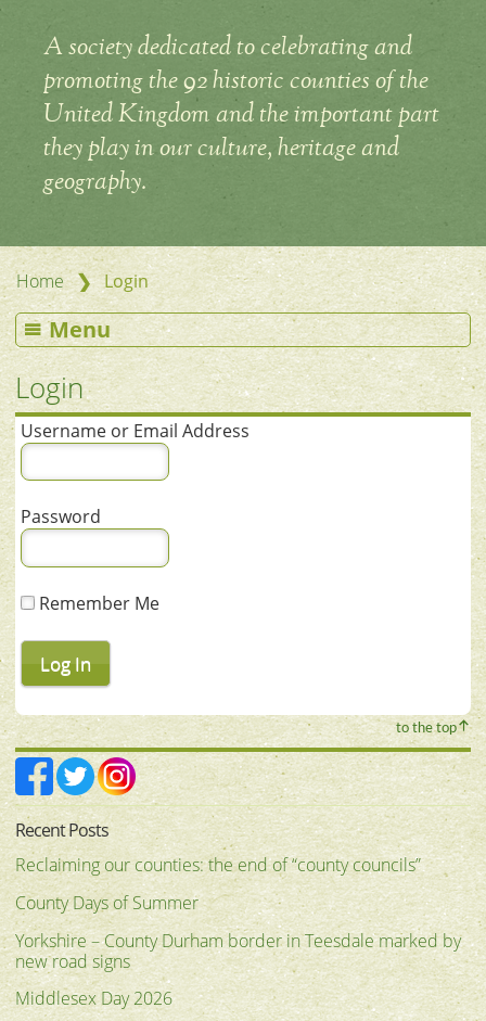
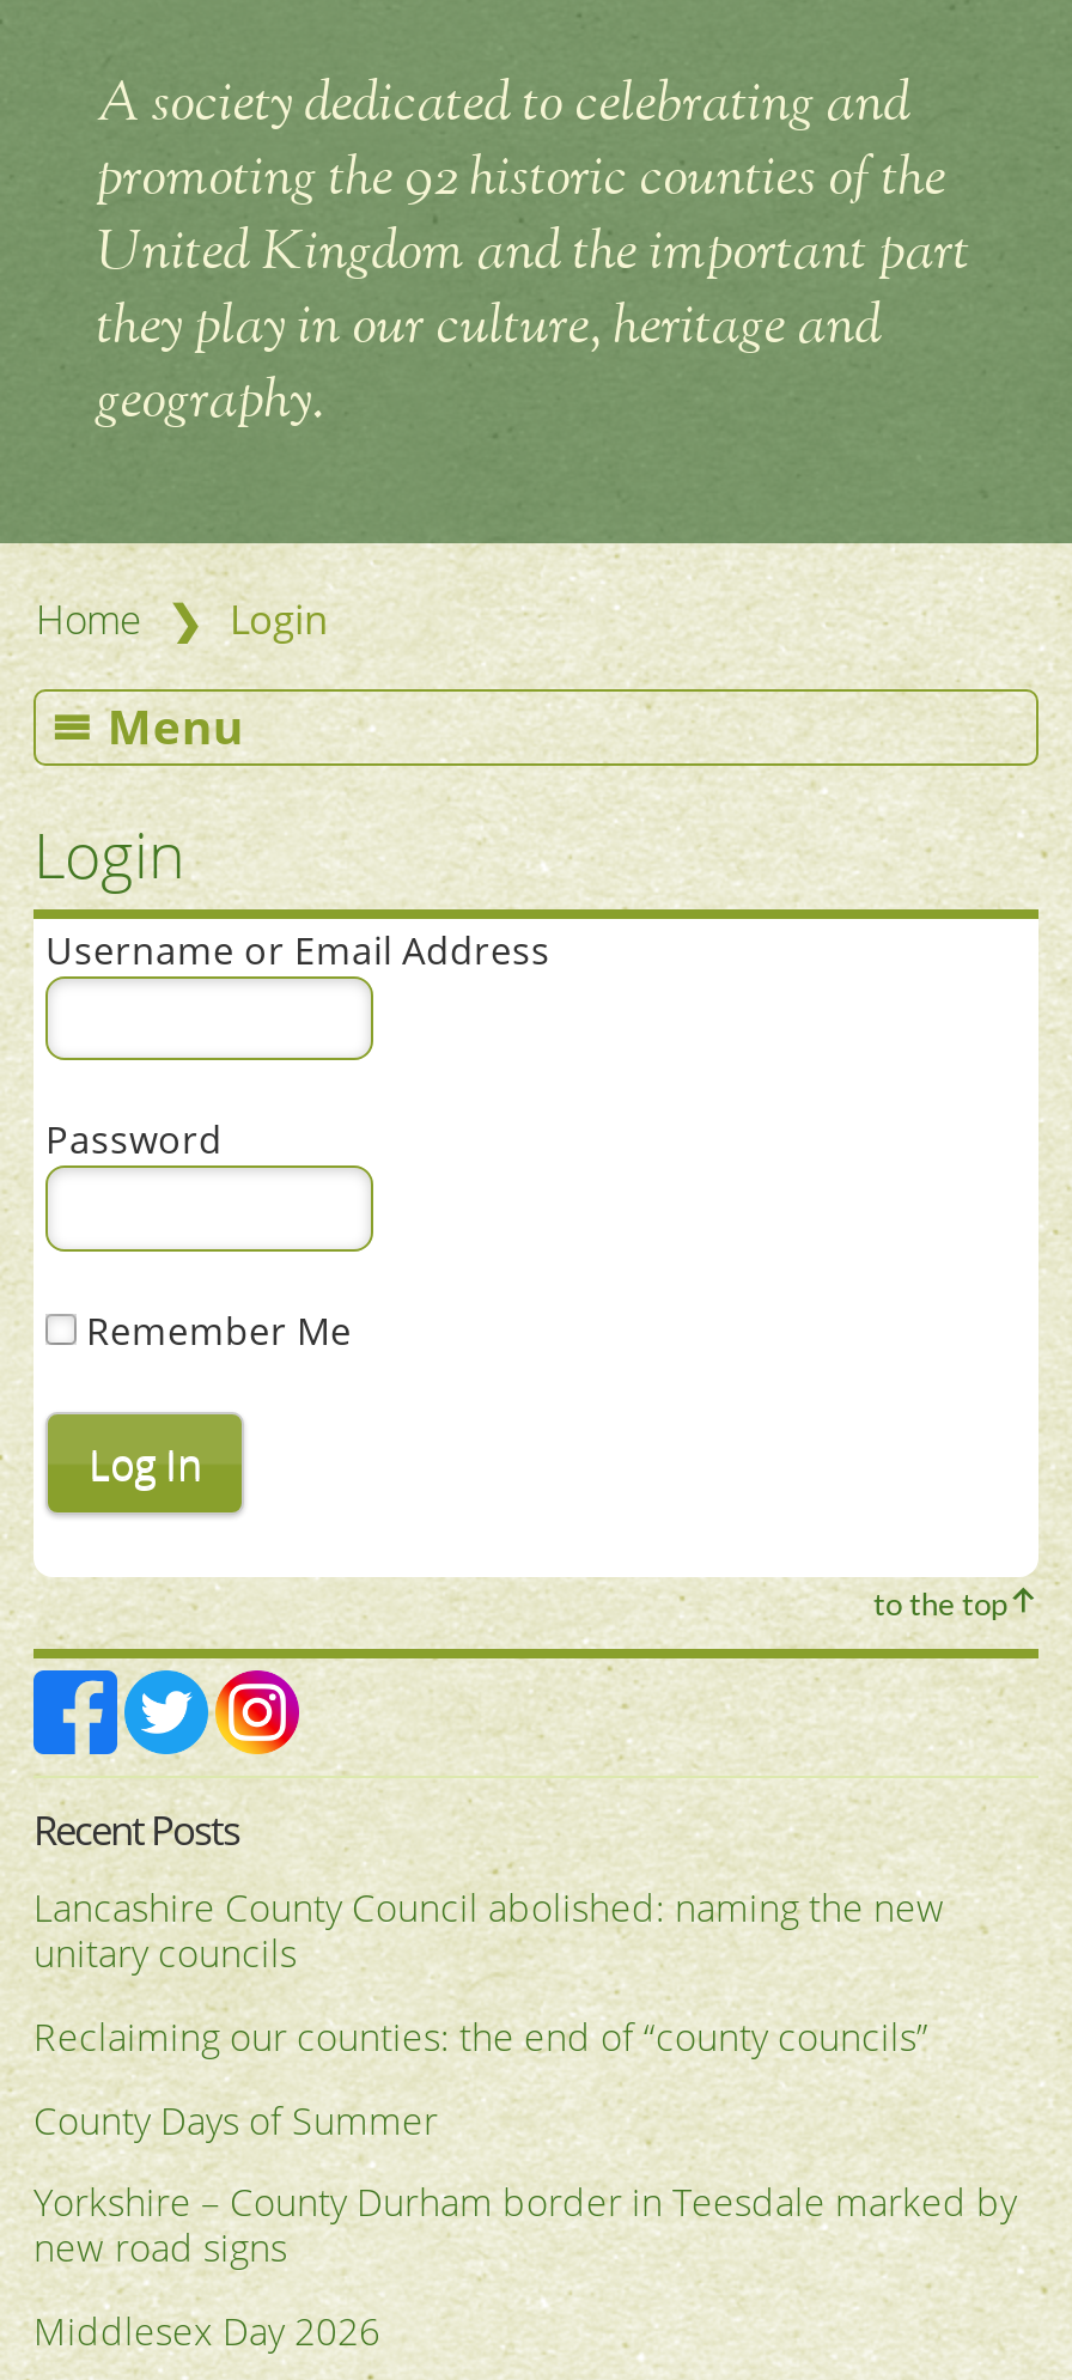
none -> [33,1882,945,1980] Lancashire County Council abolished: naming the new | unitary councils

